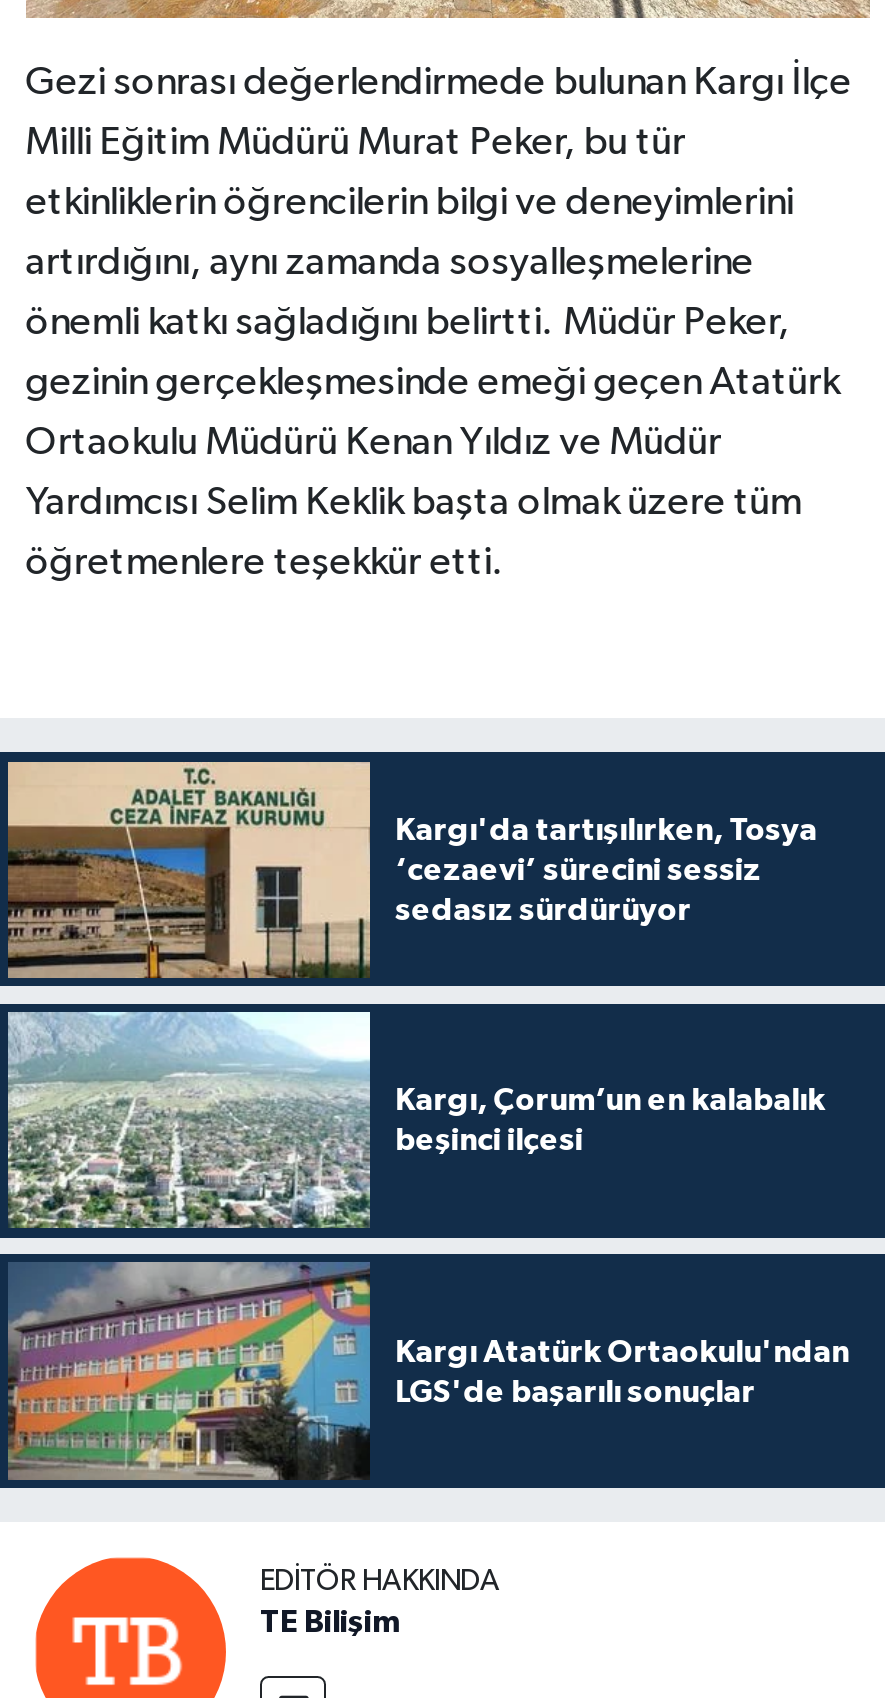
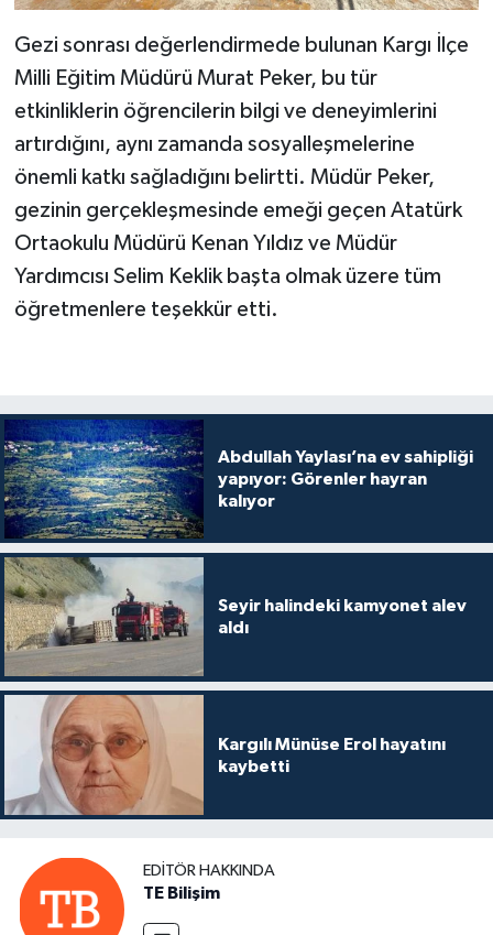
[6,760,817,980] [image] | Kargı'da tartışılırken, Tosya | ‘cezaevi’ sürecini sessiz | sedasız sürdürüyor -> [4,420,473,539] [image] | Abdullah Yaylası’na ev sahipliği | yapıyor: Görenler hayran | kalıyor
[6,1010,825,1228] [image] | Kargı, Çorum’un en kalabalık | beşinci ilçesi -> [4,556,466,676] [image] | Seyir halindeki kamyonet alev | aldı
[8,1262,849,1480] [image] | Kargı Atatürk Ortaokulu'ndan | LGS'de başarılı sonuçlar -> [3,694,445,816] [image] | Kargılı Münüse Erol hayatını | kaybetti

